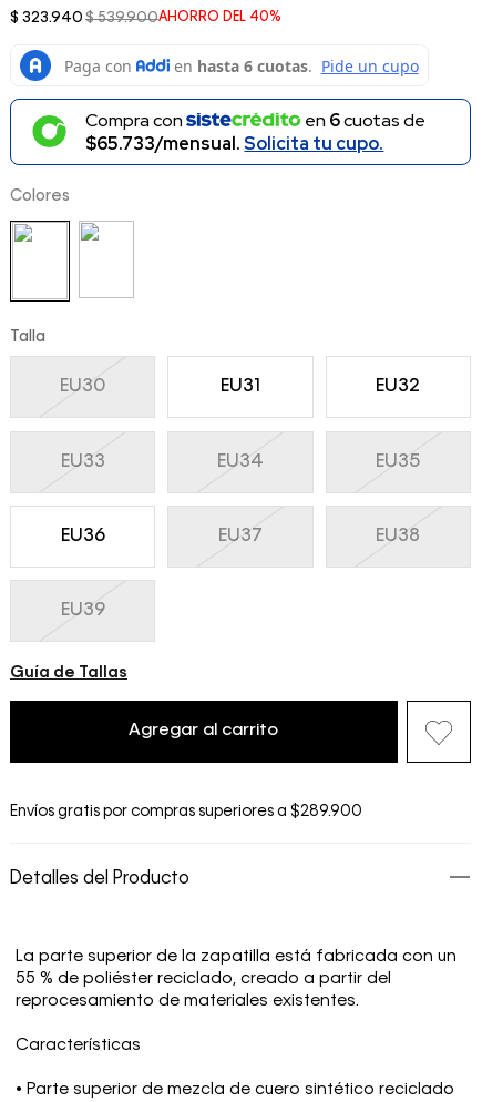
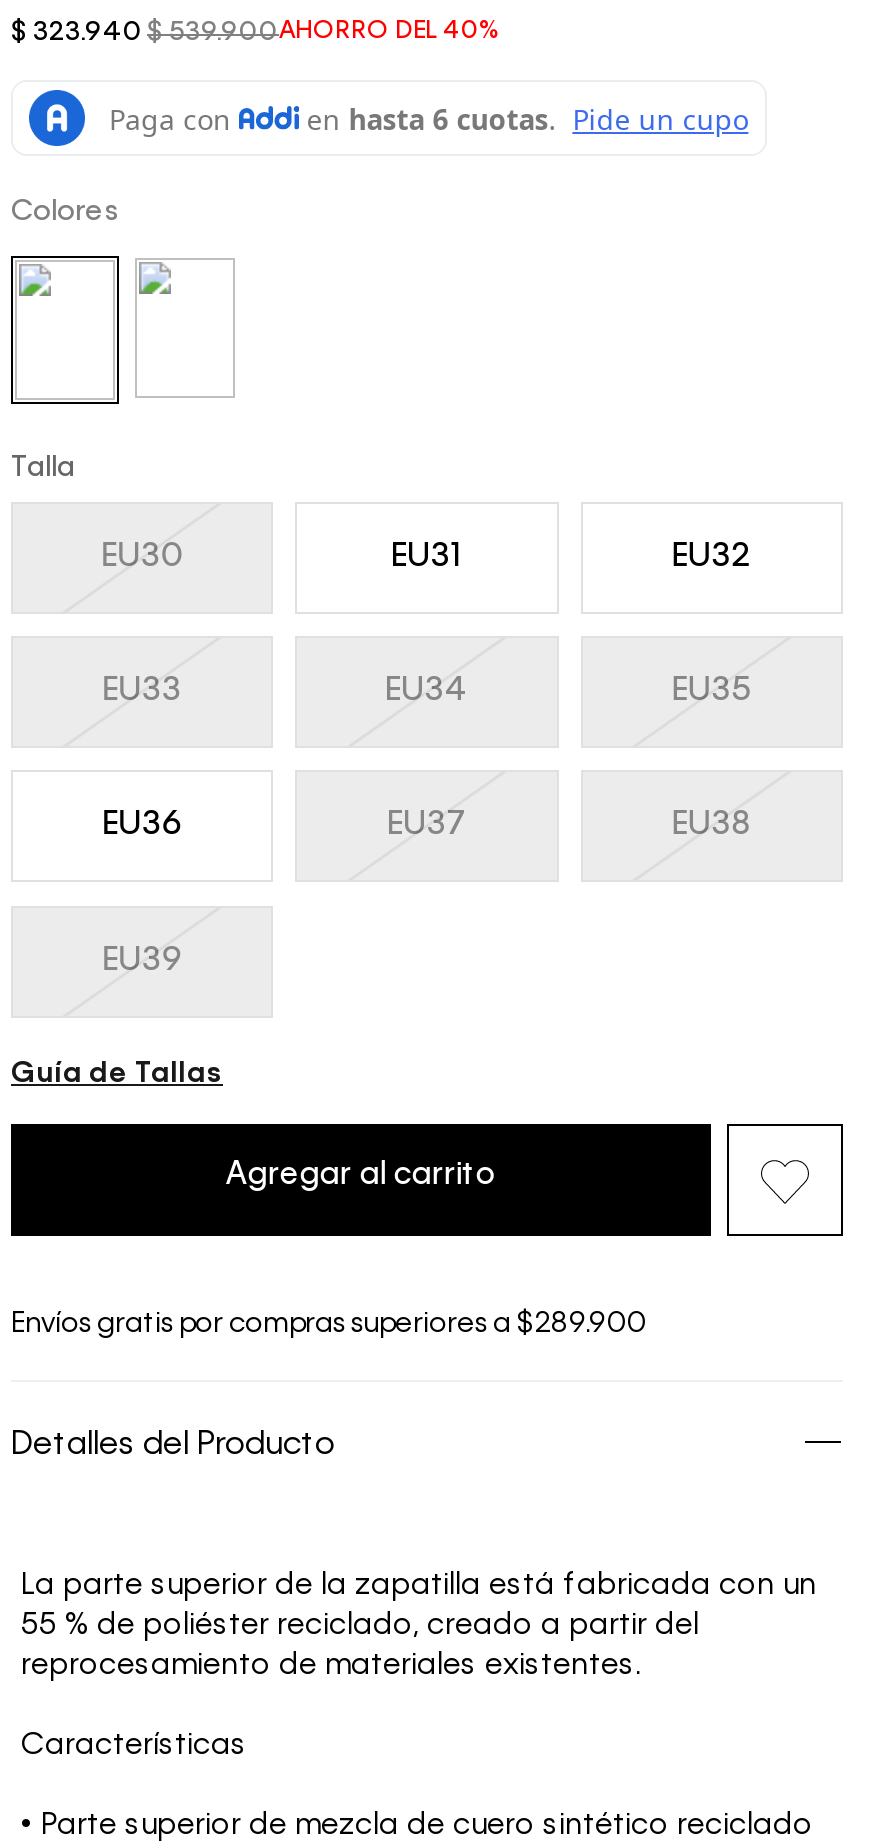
[86,108,426,155] Compra con | en 6 cuotas de | $65.733/mensual. Solicita tu cupo. -> none

